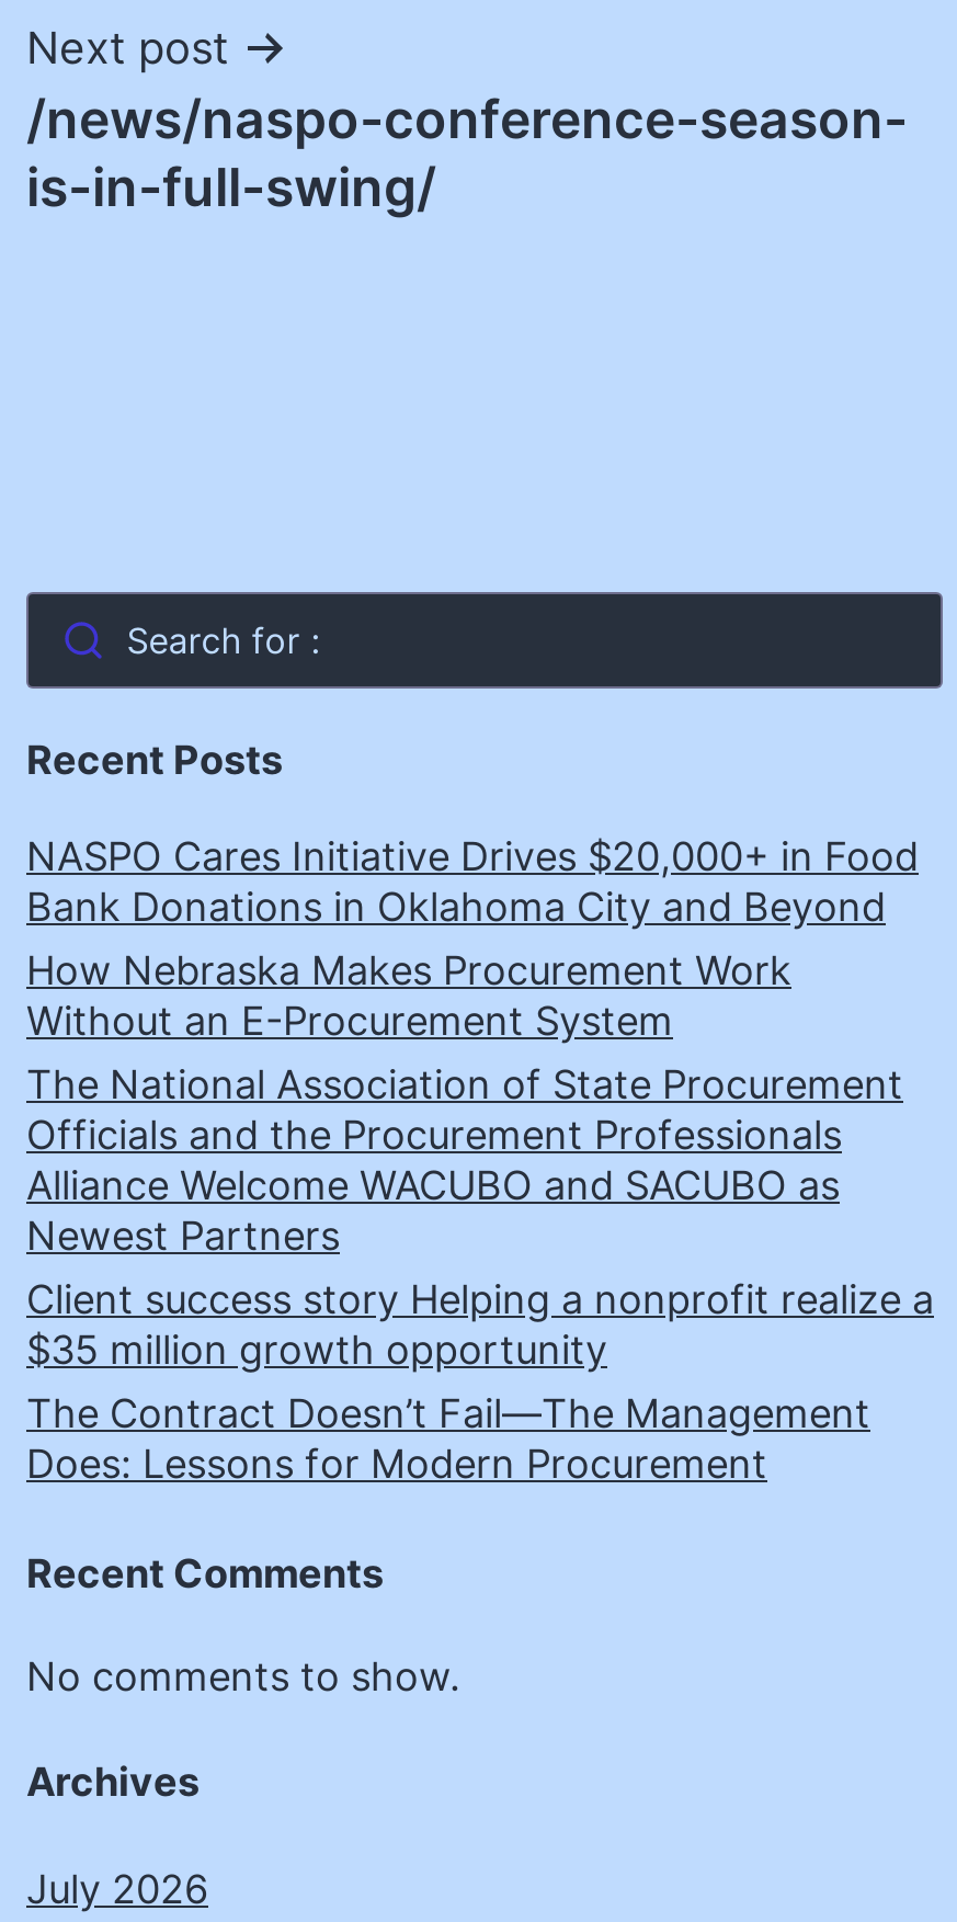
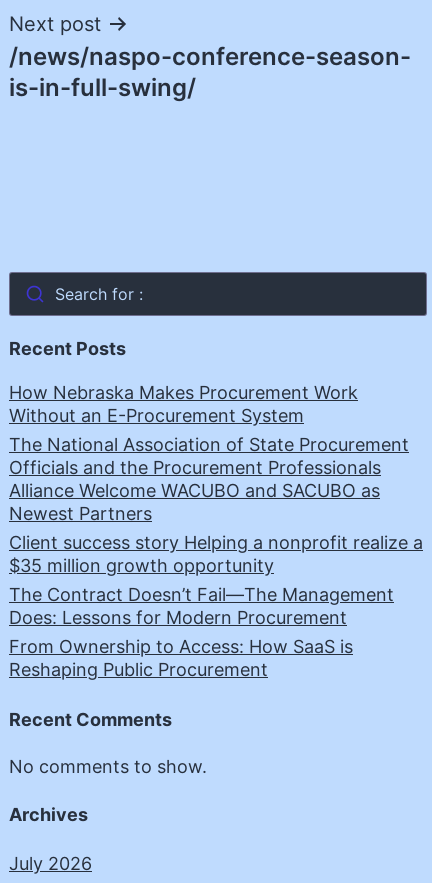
[26,834,919,931] NASPO Cares Initiative Drives $20,000+ in Food | Bank Donations in Oklahoma City and Beyond -> none
moved [26,948,934,1488] -> [9,382,423,628]: How Nebraska Makes Procurement Work | Without an E-Procurement System | The National Association of State Procurement | ... | The Contract Doesn’t Fail—The Management | Does: Lessons for Modern Procurement
none -> [9,636,353,680] From Ownership to Access: How SaaS is | Reshaping Public Procurement

